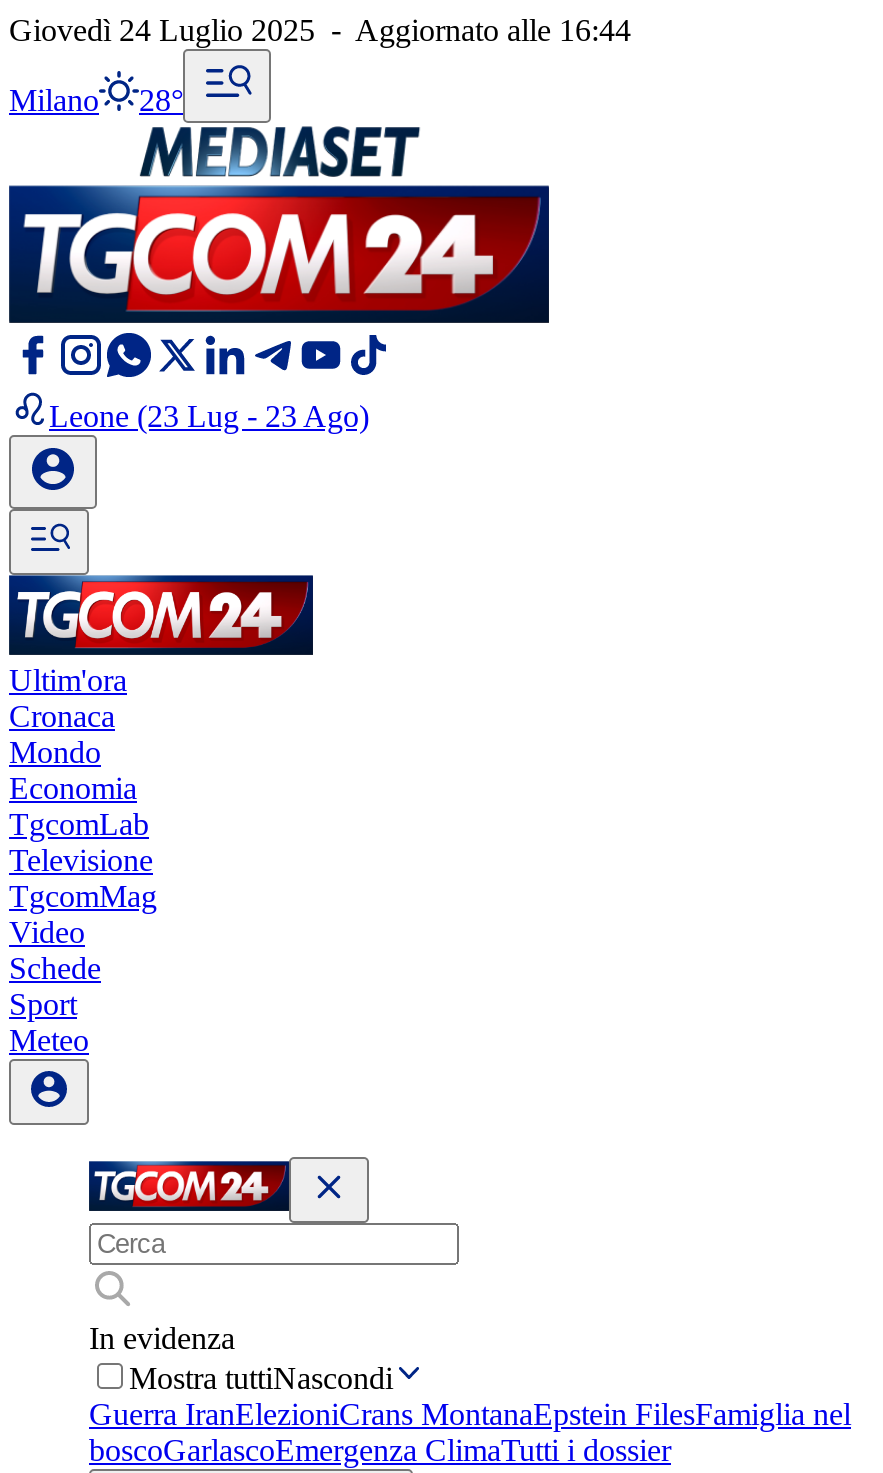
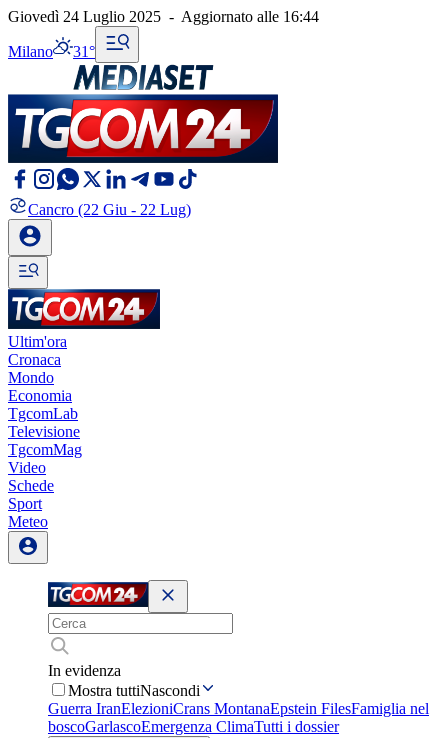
[9,83,183,117] Milano 28° -> [8,43,95,60] Milano 31°
[49,399,369,433] Leone (23 Lug - 23 Ago) -> [28,201,191,218] Cancro (22 Giu - 22 Lug)

